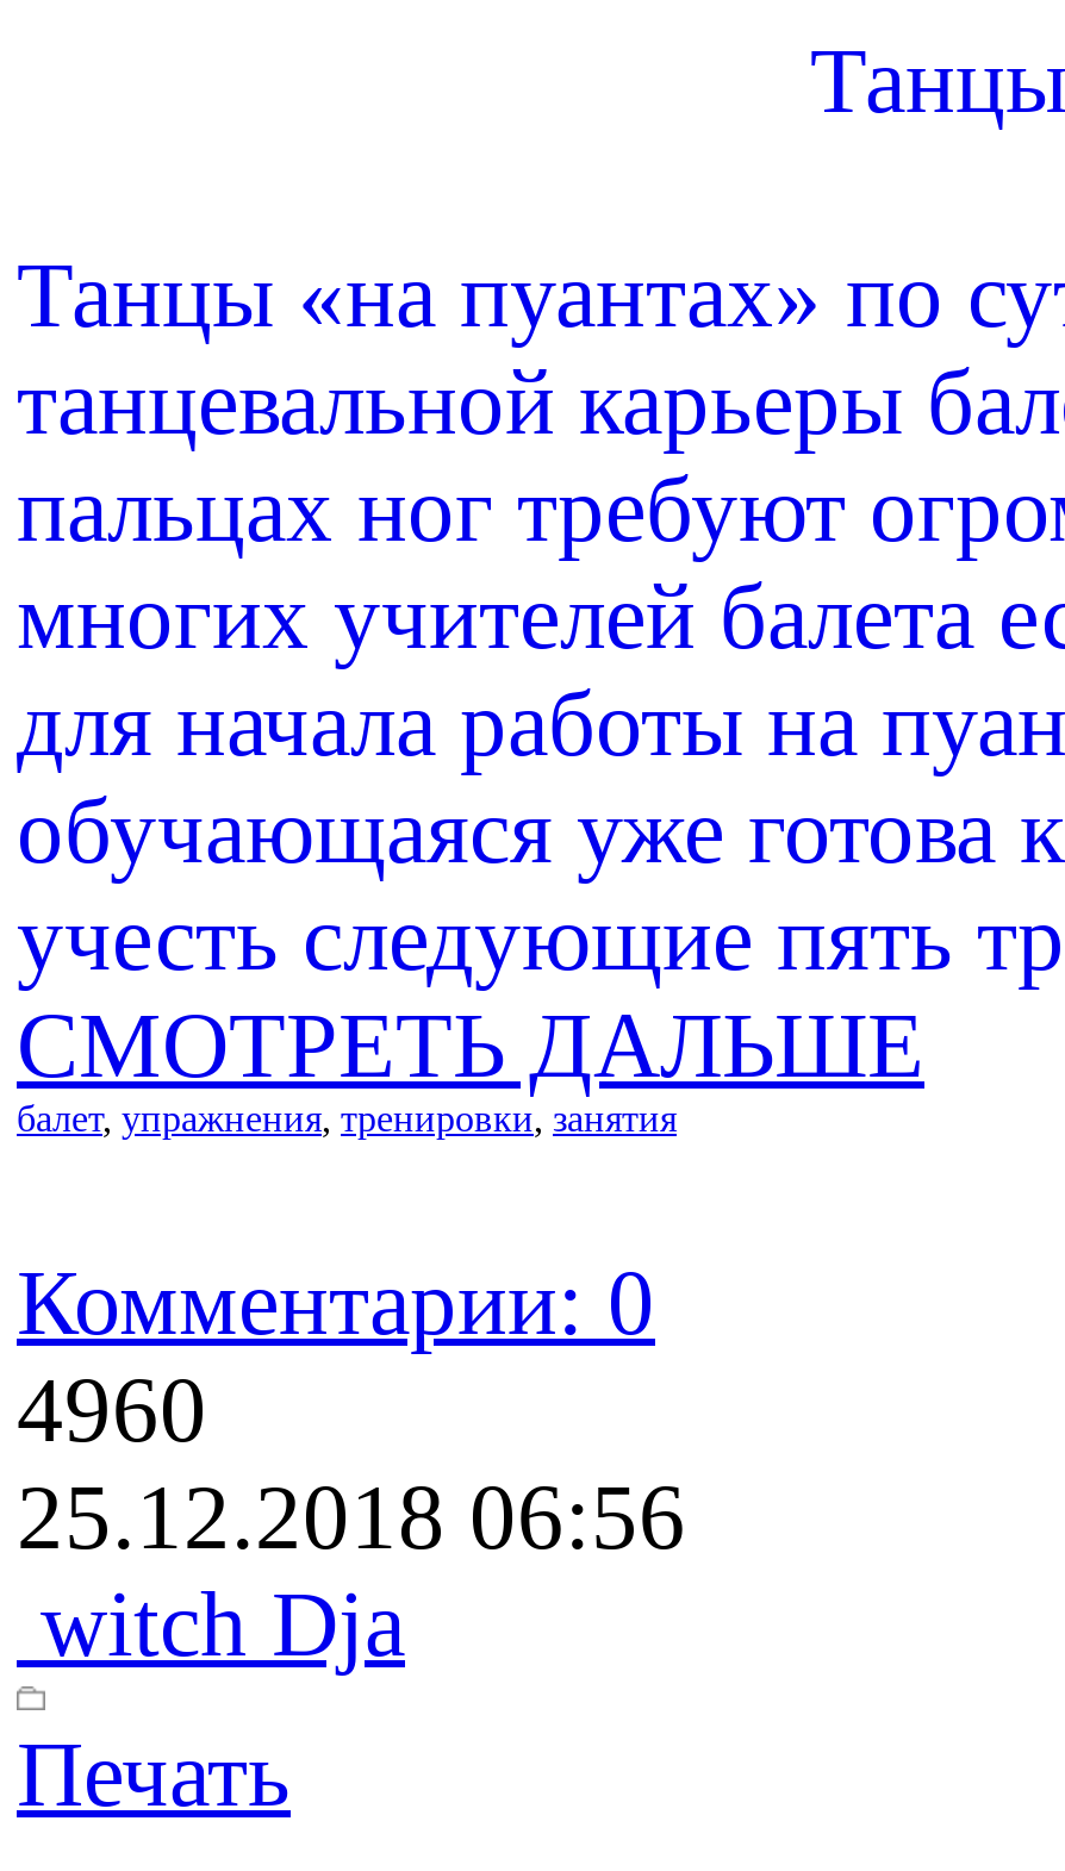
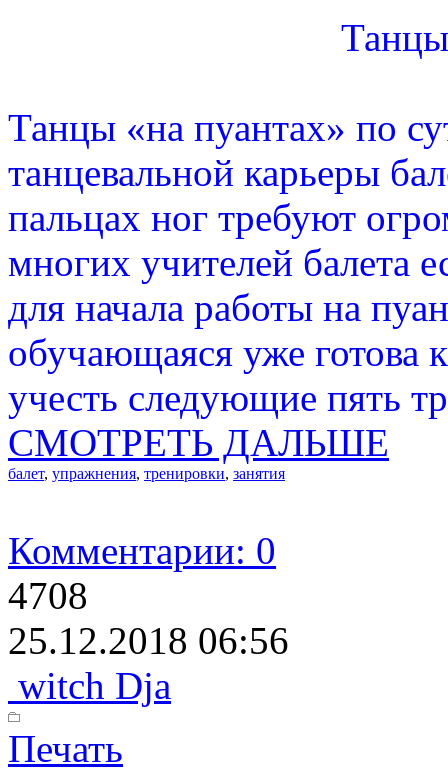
[17,1359,207,1461] 4960 -> [8,574,88,617] 4708

